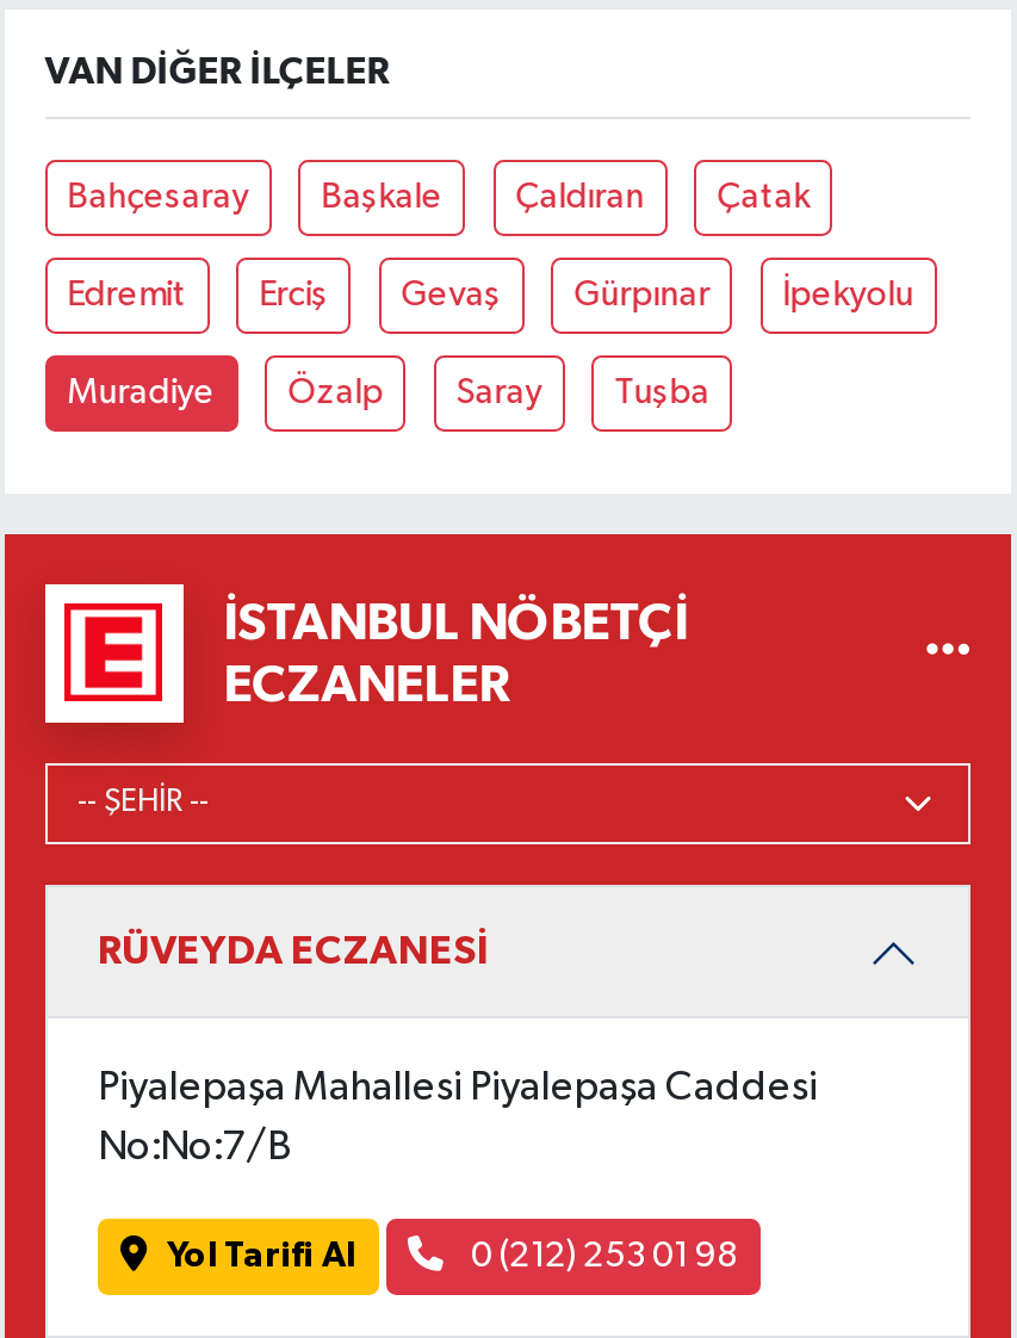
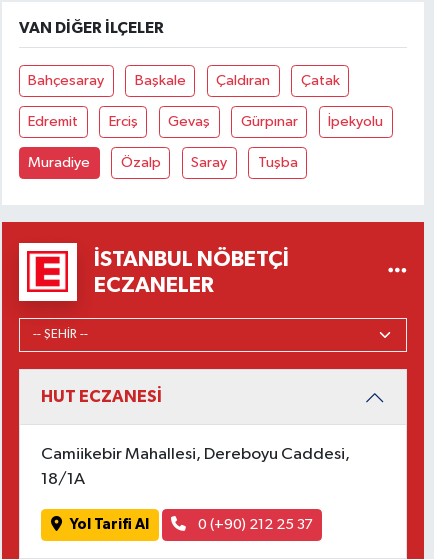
[98,931,489,971] RÜVEYDA ECZANESİ -> [41,388,162,405] HUT ECZANESİ
[98,1068,818,1109] Piyalepaşa Mahallesi Piyalepaşa Caddesi -> [41,446,350,463] Camiikebir Mahallesi, Dereboyu Caddesi,
[98,1128,291,1168] No:No:7/B -> [41,471,85,488] 18/1A
[464,1238,738,1274] 0 (212) 253 01 98 -> [194,517,312,532] 0 (+90) 212 25 37

